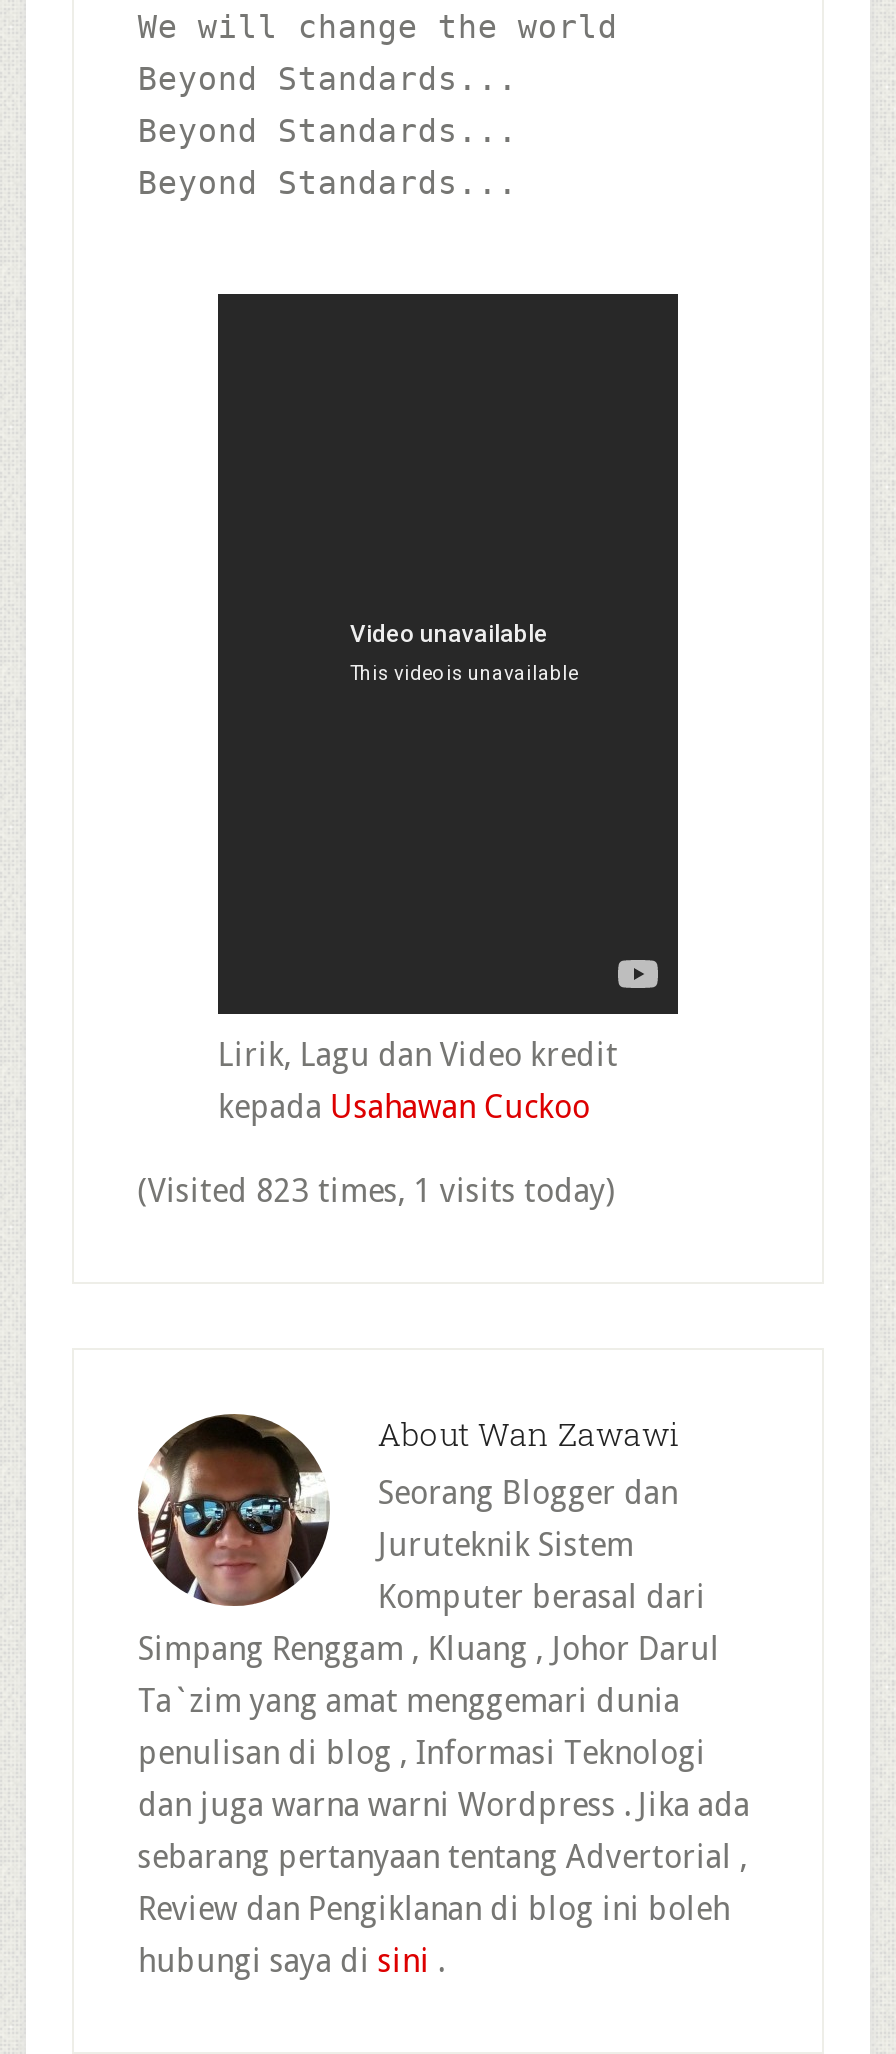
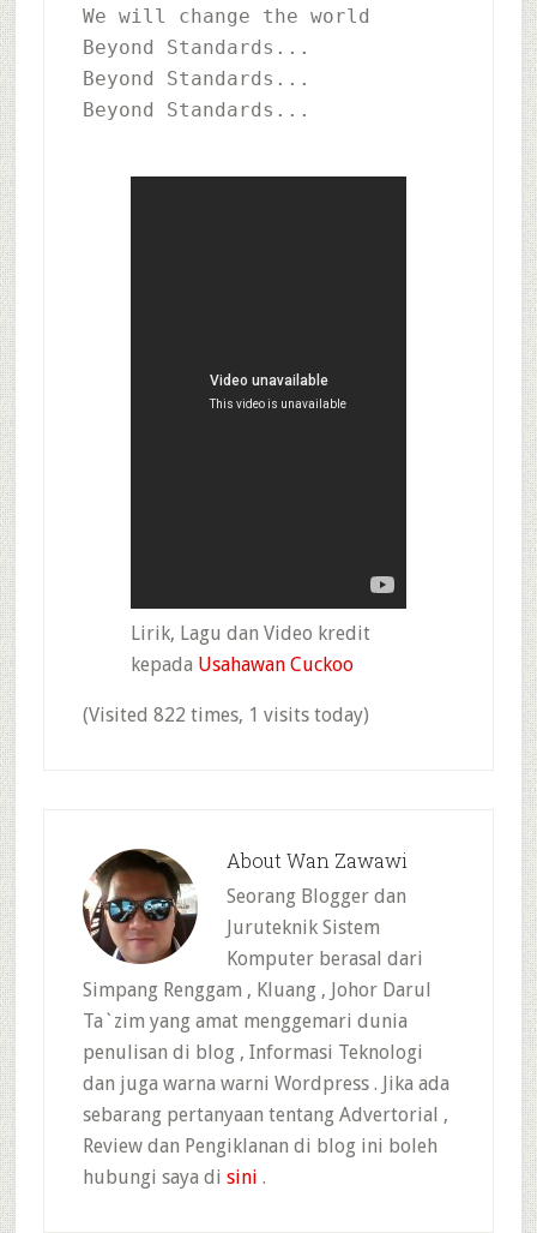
[138,1171,616,1209] (Visited 823 times, 1 visits today) -> [82,703,369,726] (Visited 822 times, 1 visits today)

